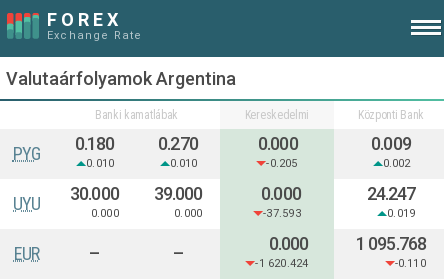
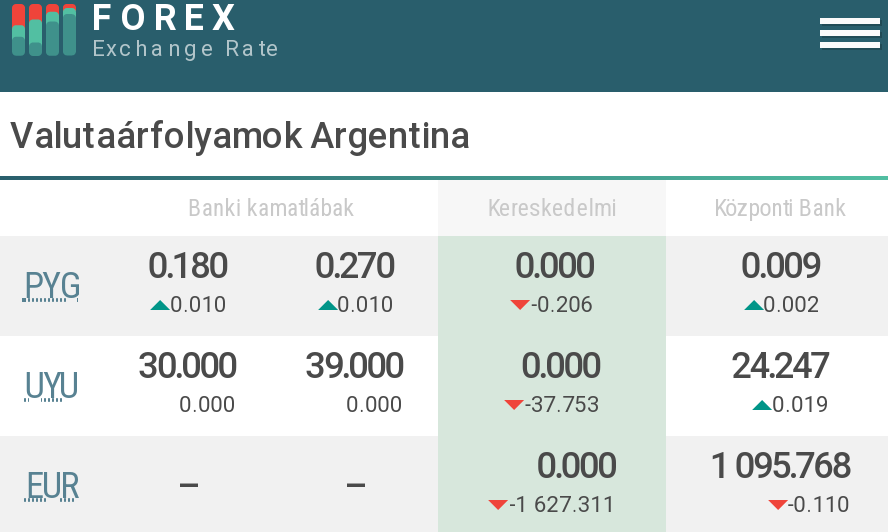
[266,157,298,170] -0.205 -> [531,292,593,318] -0.206
[263,207,301,220] -37.593 -> [524,392,599,418] -37.753
[255,257,308,270] -1 620.424 -> [509,492,615,518] -1 627.311

